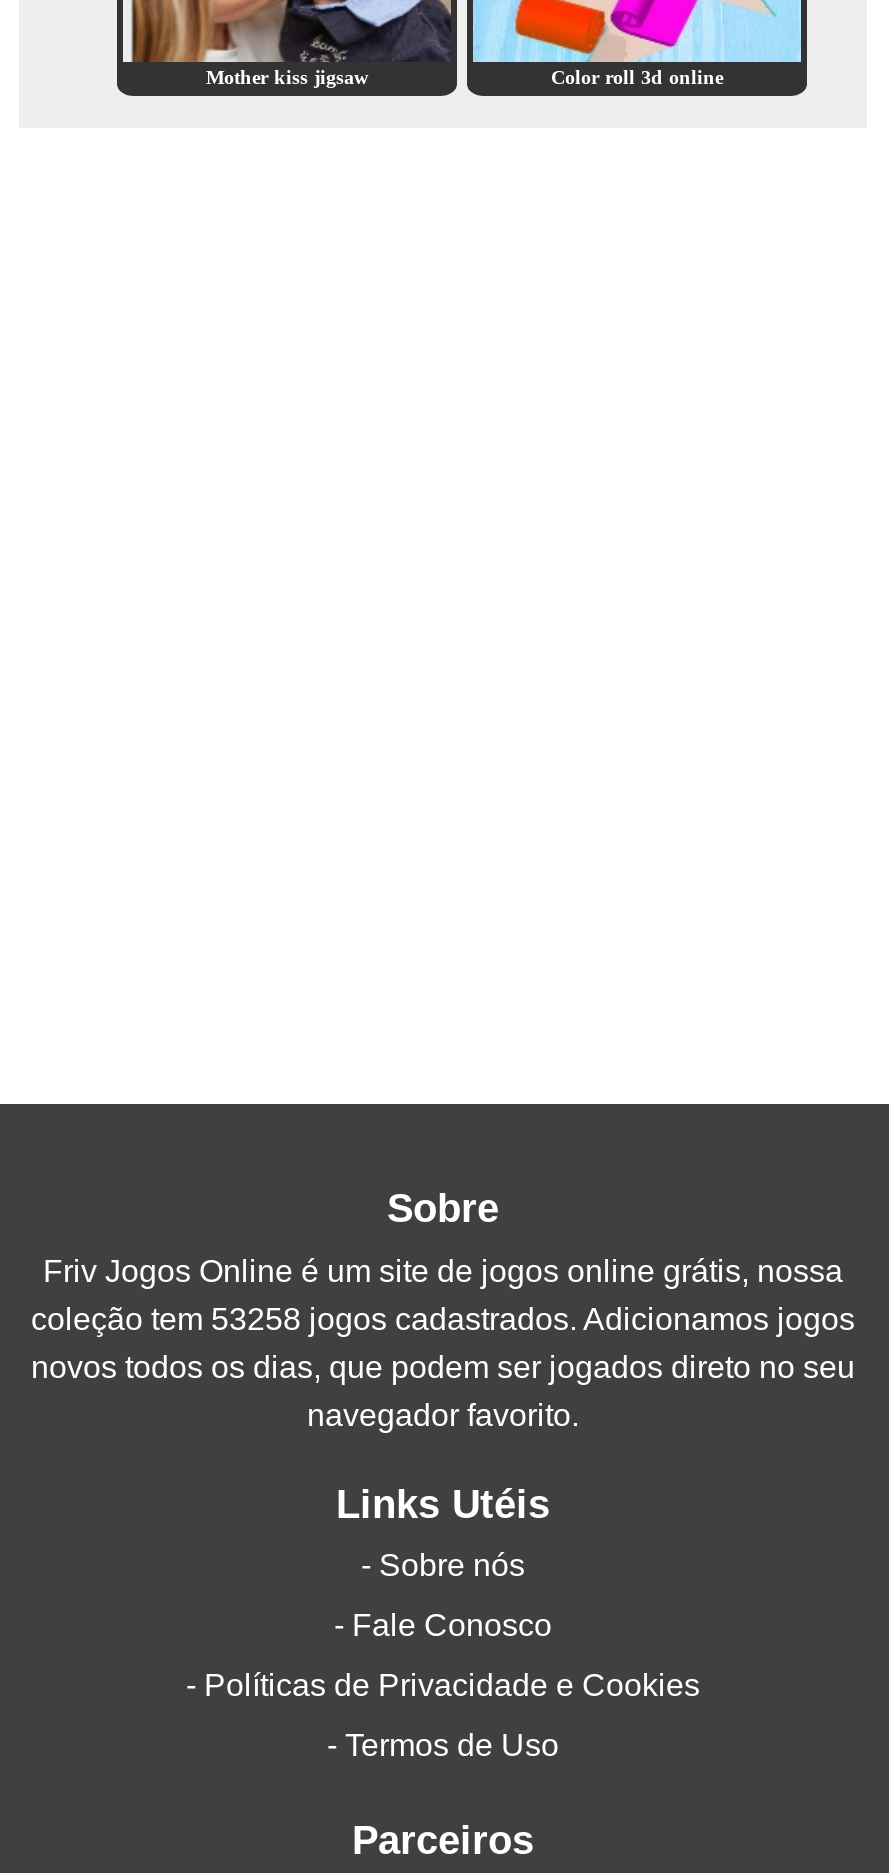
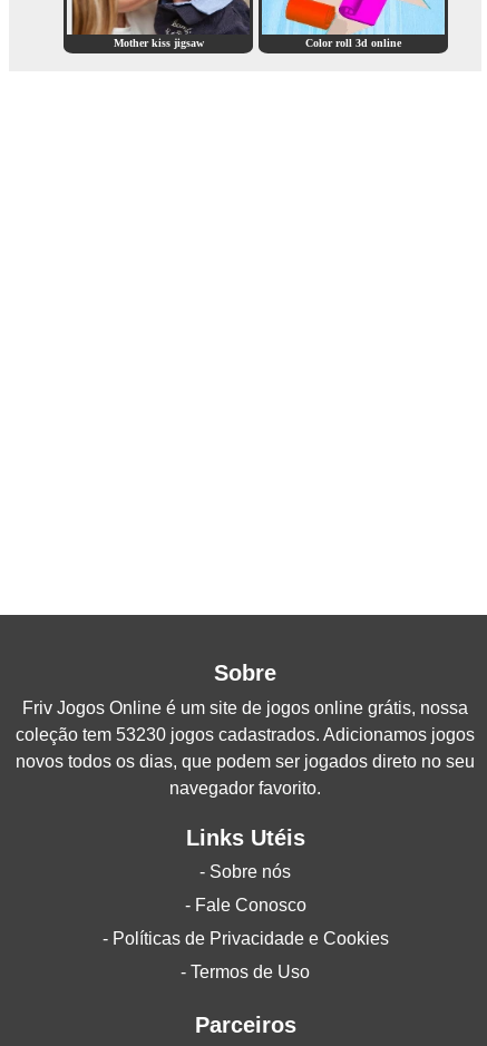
[31,1302,855,1336] coleção tem 53258 jogos cadastrados. Adicionamos jogos -> [16,725,475,744] coleção tem 53230 jogos cadastrados. Adicionamos jogos

